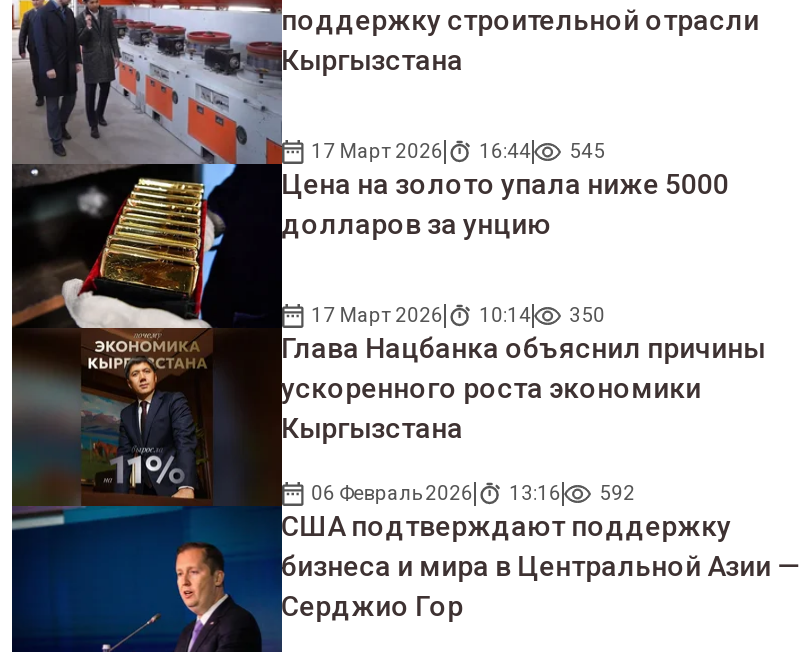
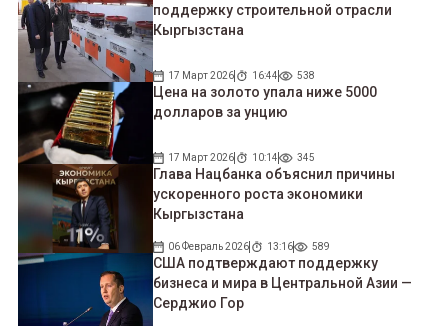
[311,139,605,161] 17 Март 2026 16:44 545 -> [168,69,315,80] 17 Март 2026 16:44 538
[311,303,605,325] 17 Март 2026 10:14 350 -> [168,152,315,163] 17 Март 2026 10:14 345
[311,483,635,505] 06 Февраль 2026 13:16 592 -> [168,241,330,252] 06 Февраль 2026 13:16 589

